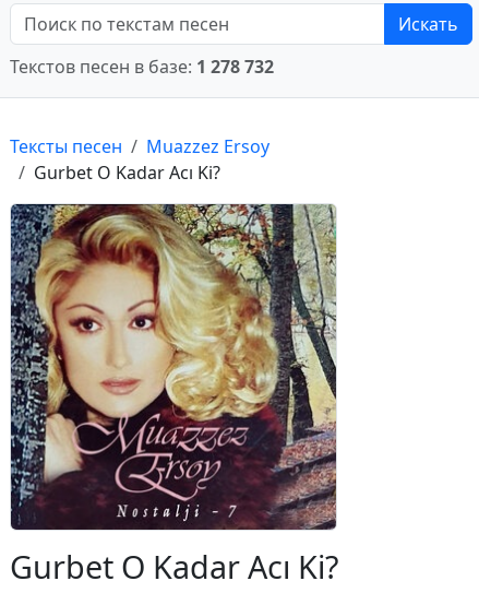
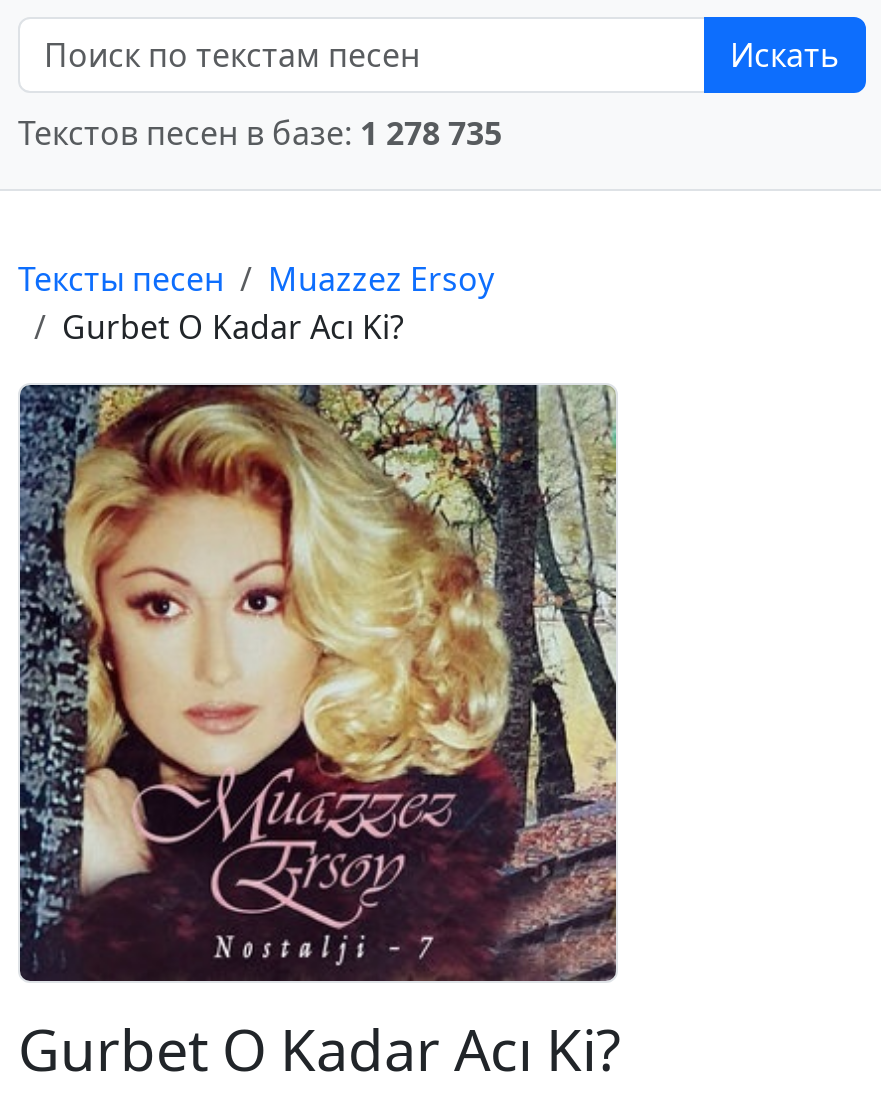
[10,54,274,78] Текстов песен в базе: 1 278 732 -> [18,110,502,154] Текстов песен в базе: 1 278 735

